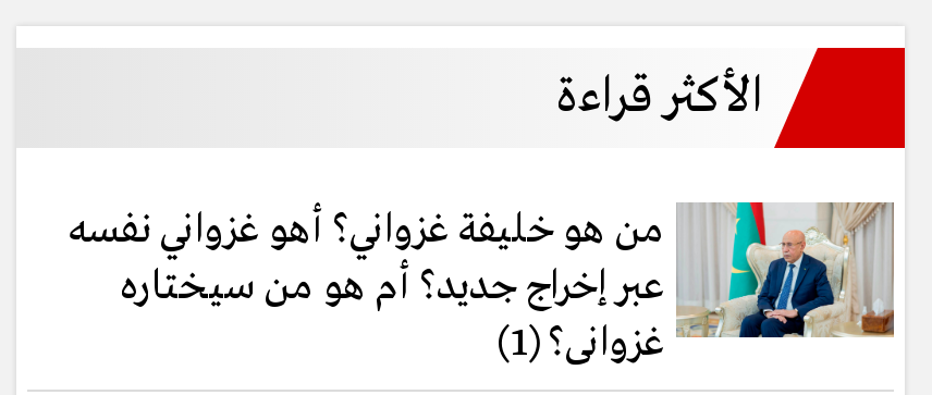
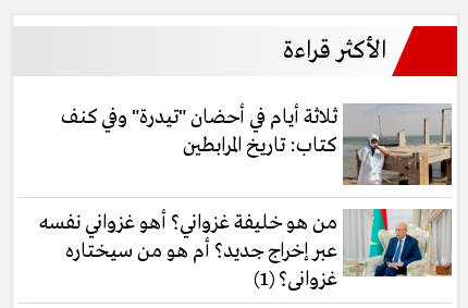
none -> [61,103,453,186] [image] | ثلاثة أيام في أحضان "تيدرة" وفي كنف | كتاب: تاريخ المرابطين

